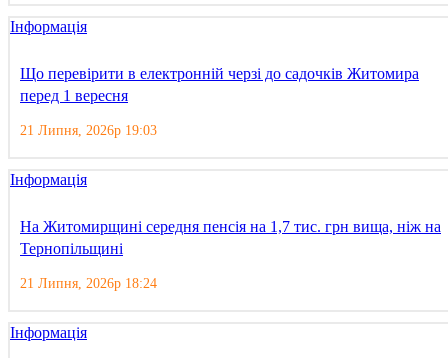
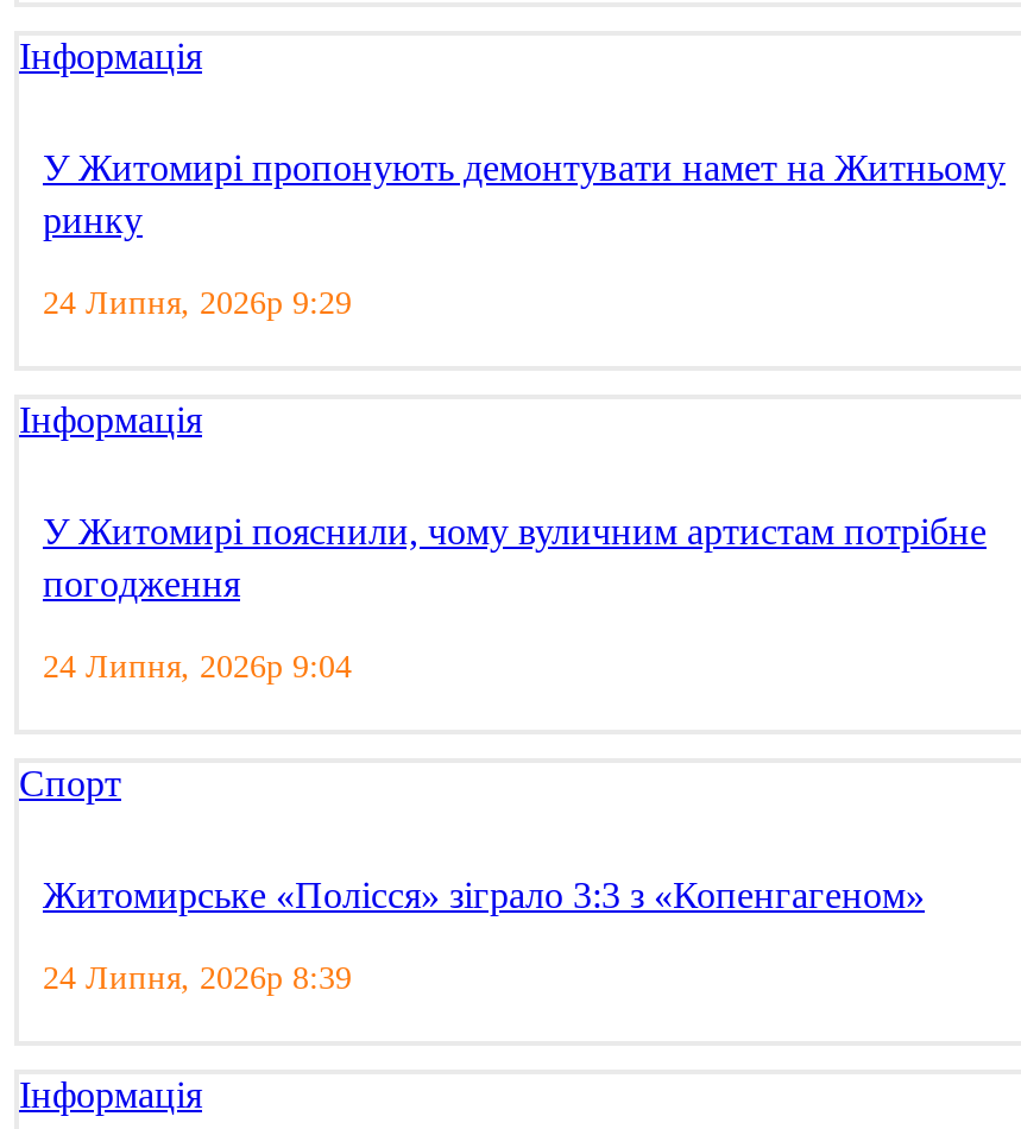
[20,65,419,104] Що перевірити в електронній черзі до садочків Житомира | перед 1 вересня -> [43,147,1006,239] У Житомирі пропонують демонтувати намет на Житньому | ринку
[20,123,157,138] 21 Липня, 2026р 19:03 -> [43,285,352,320] 24 Липня, 2026р 9:29
[20,218,441,291] На Житомирщині середня пенсія на 1,7 тис. грн вища, ніж на | Тернопільщині | 21 Липня, 2026р 18:24 -> [19,510,987,995] У Житомирі пояснили, чому вуличним артистам потрібне | погодження | 24 Липня, 2026р 9:04 | Спорт | Житомирське «Полісся» зіграло 3:3 з «Копенгагеном» | 24 Липня, 2026р 8:39

